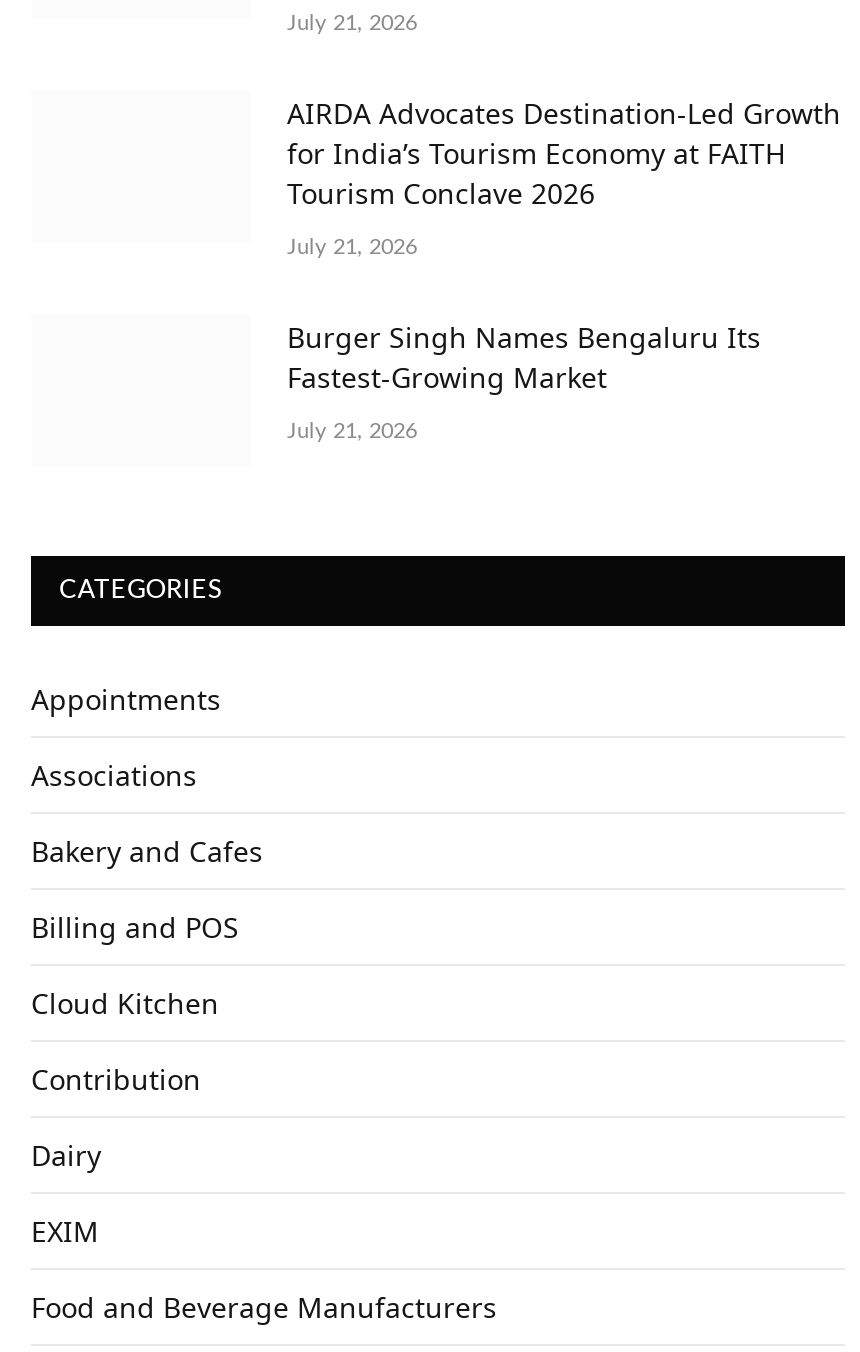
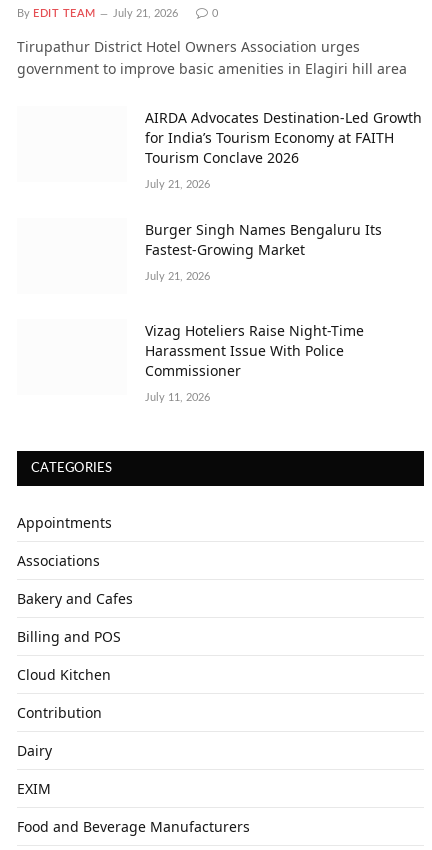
none -> [17,8,96,19] By EDIT TEAM
none -> [17,8,407,78] 0 | Tirupathur District Hotel Owners Association urges | government to improve basic amenities in Elagiri hill area
none -> [145,321,364,403] Vizag Hoteliers Raise Night-Time | Harassment Issue With Police | Commissioner | July 11, 2026

